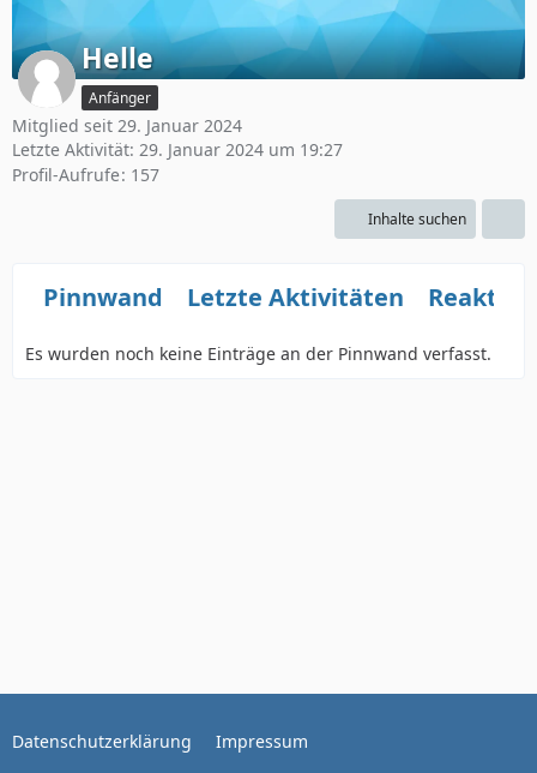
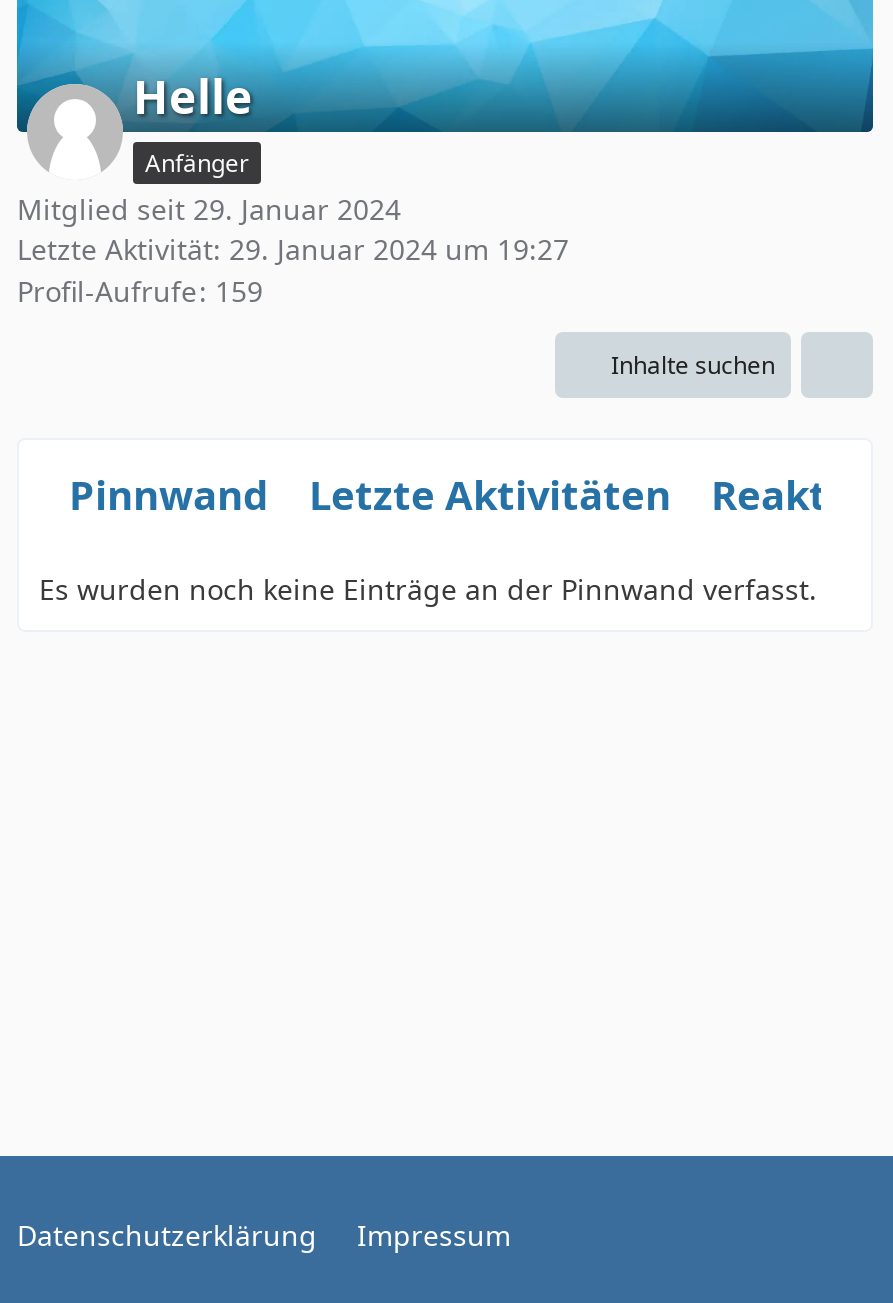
[12,163,159,186] Profil-Aufrufe 157 -> [17,272,263,310] Profil-Aufrufe 159

